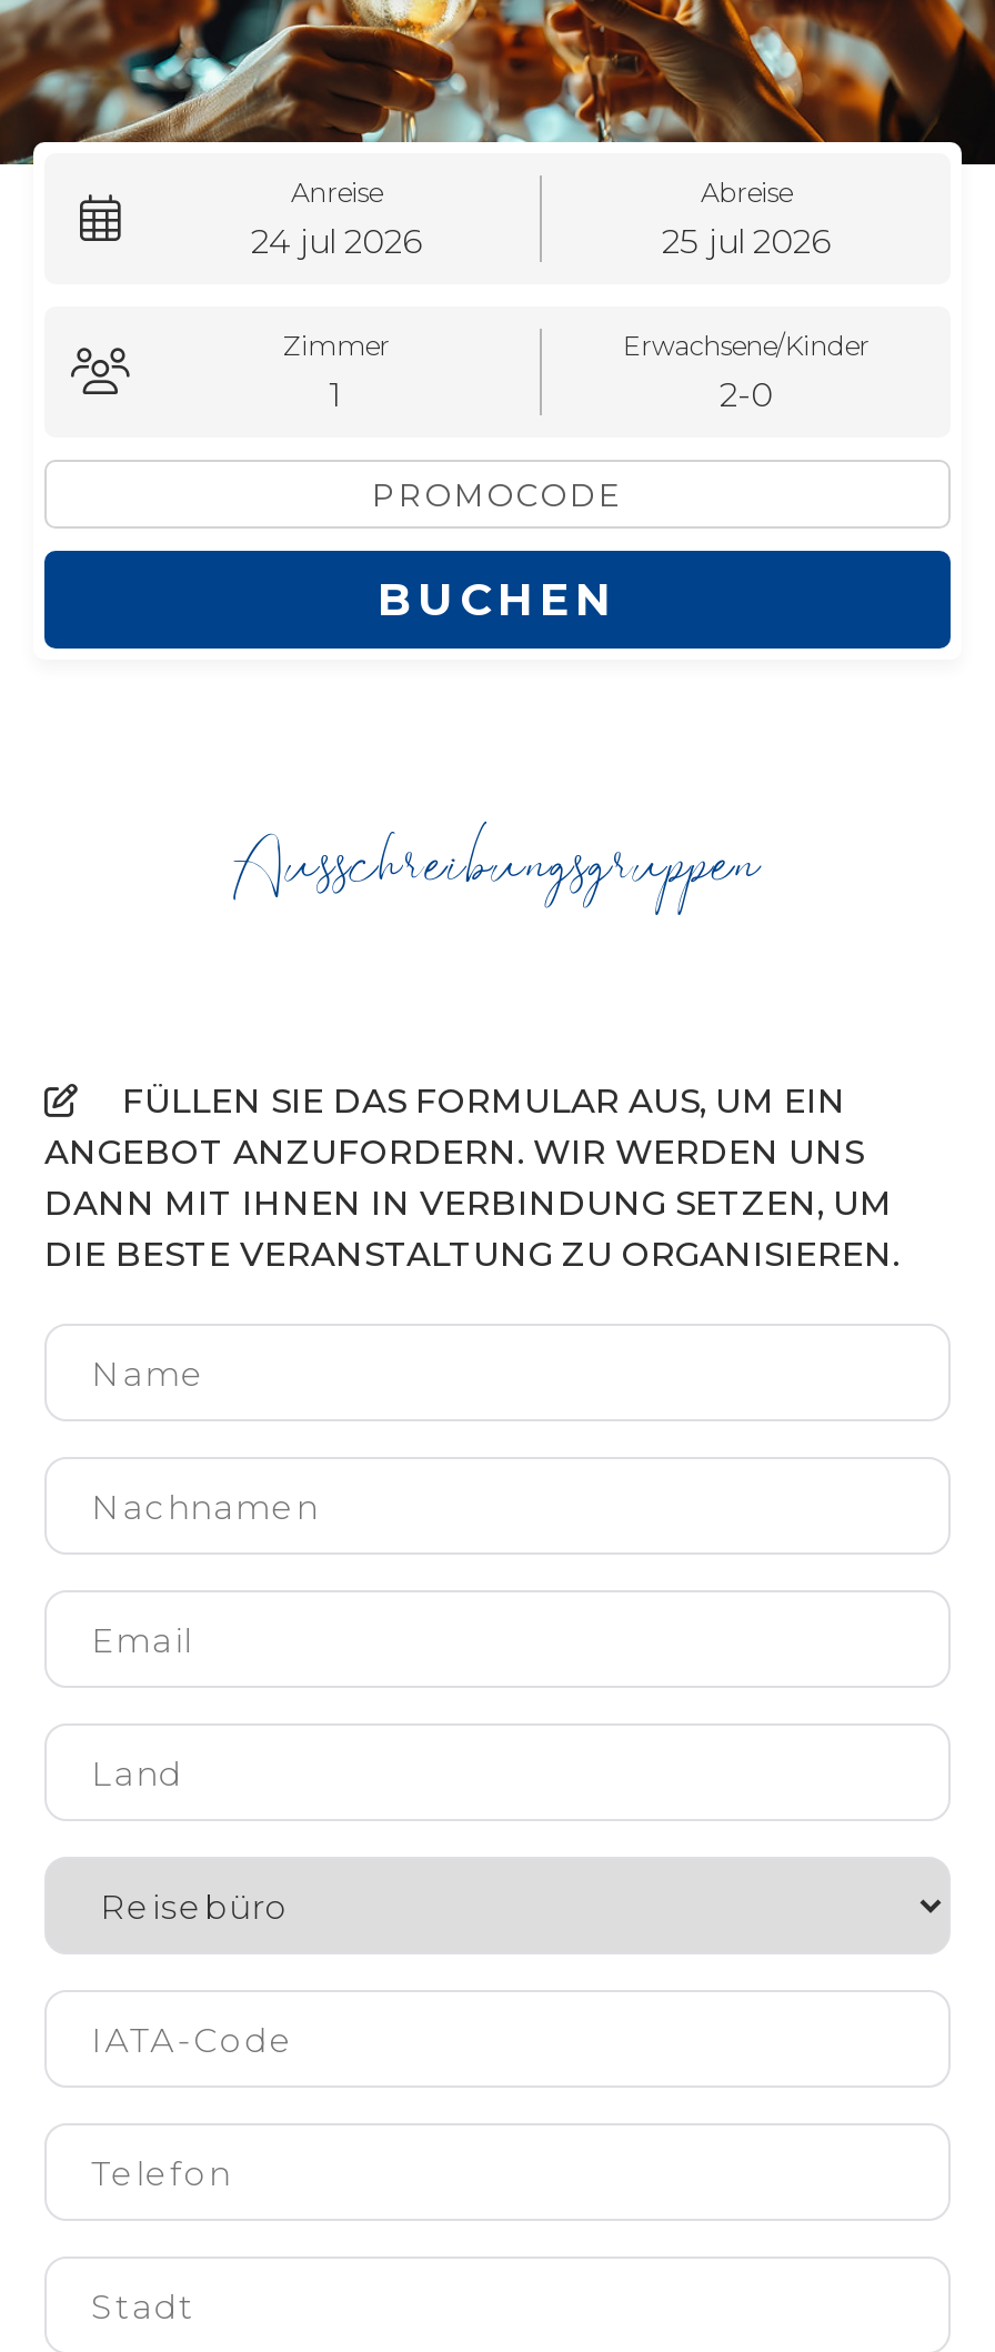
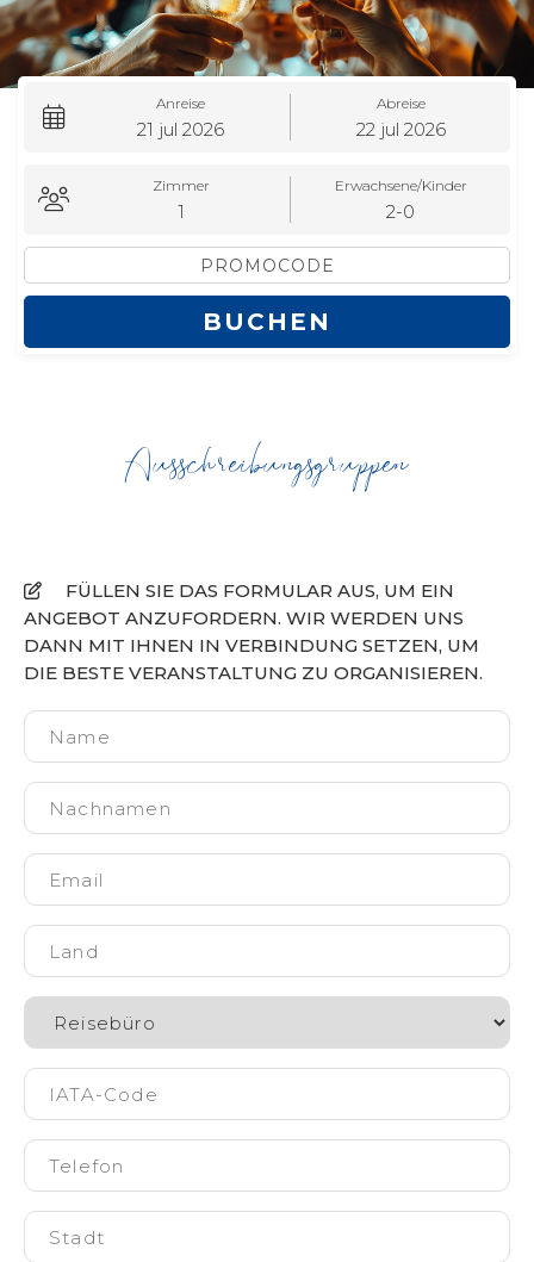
[251,220,422,262] 24 jul 2026 -> [137,118,224,141] 21 jul 2026
[662,220,831,262] 25 jul 2026 -> [356,118,445,141] 22 jul 2026

